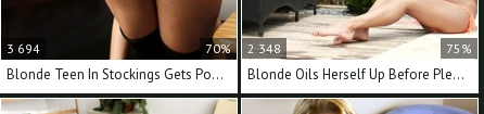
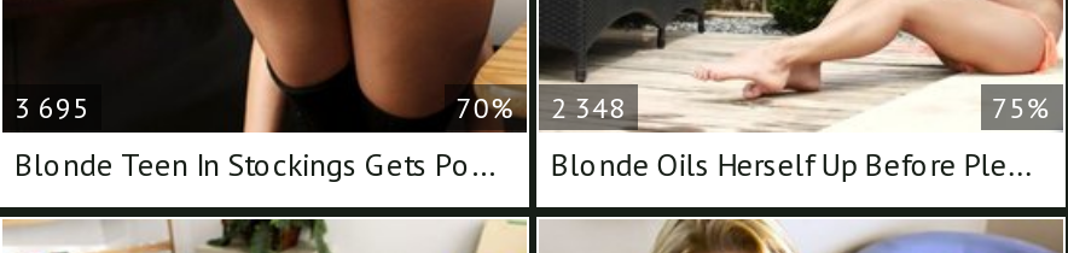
[7,40,40,57] 3 694 -> [14,90,89,126] 3 695

